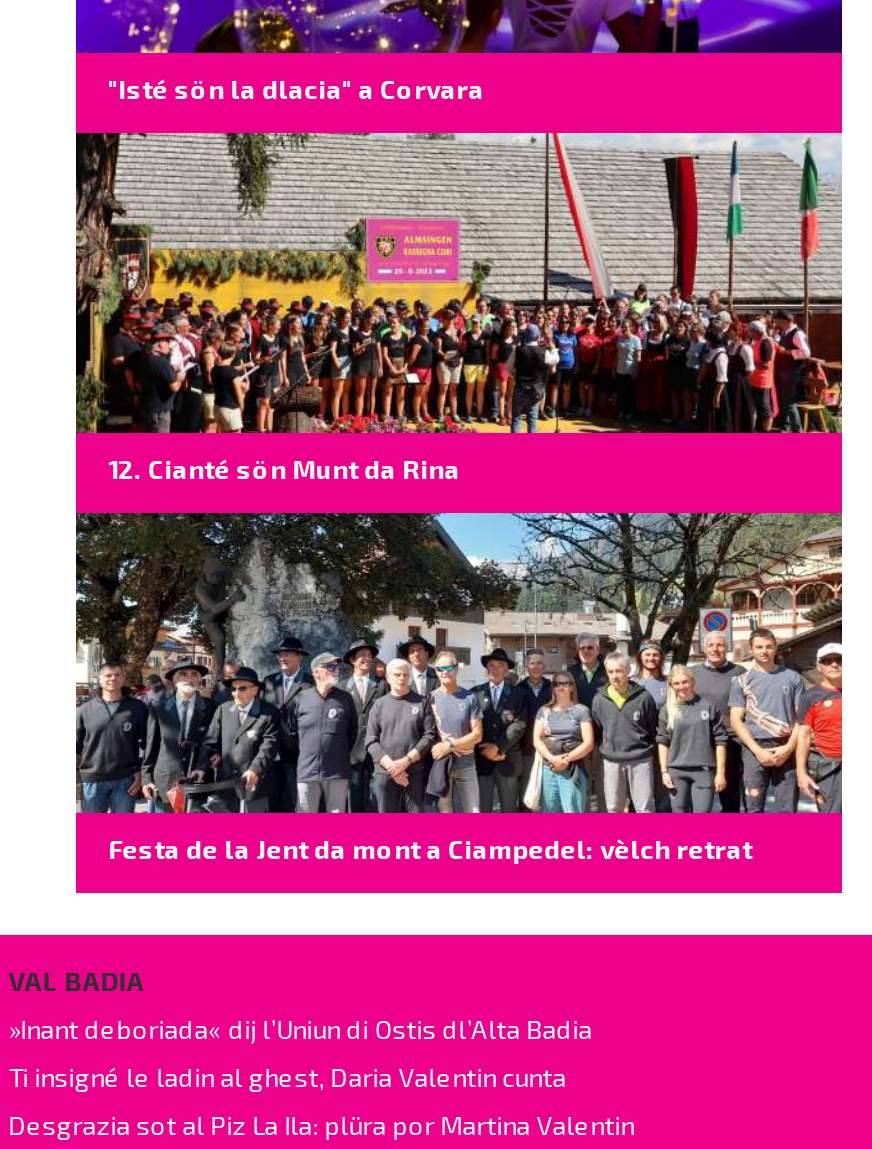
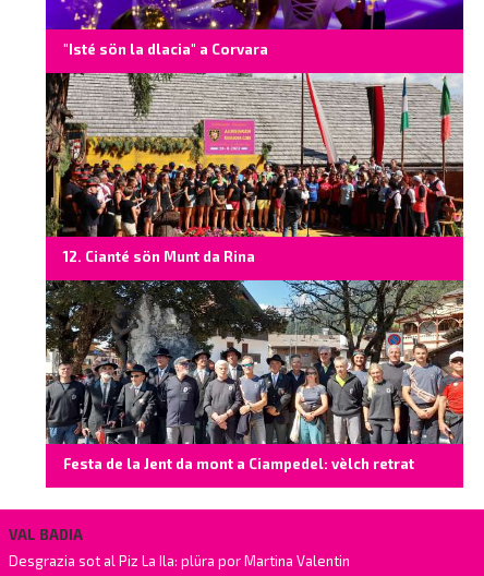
[8,1012,592,1092] »Inant deboriada« dij l’Uniun di Ostis dl’Alta Badia | Ti insigné le ladin al ghest, Daria Valentin cunta -> none

